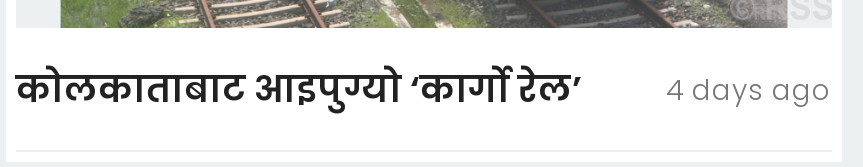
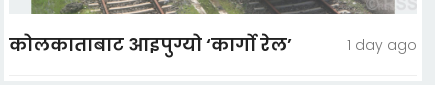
[666,70,832,110] 4 days ago -> [347,35,417,55] 1 day ago

